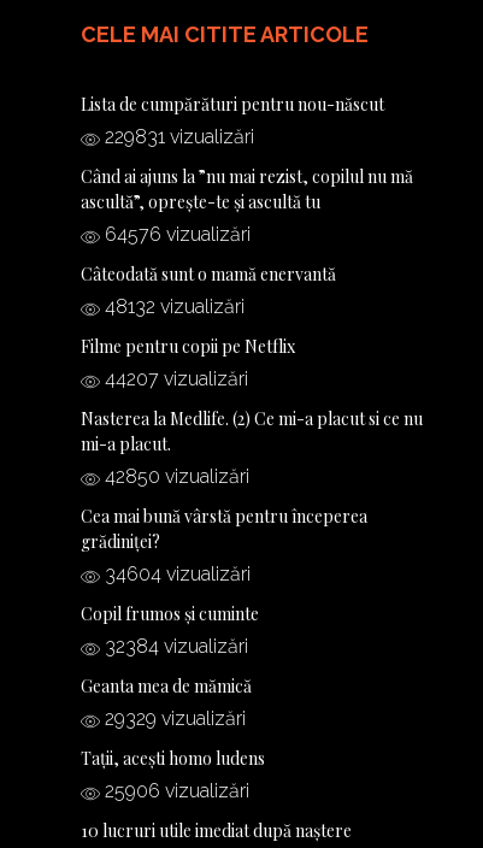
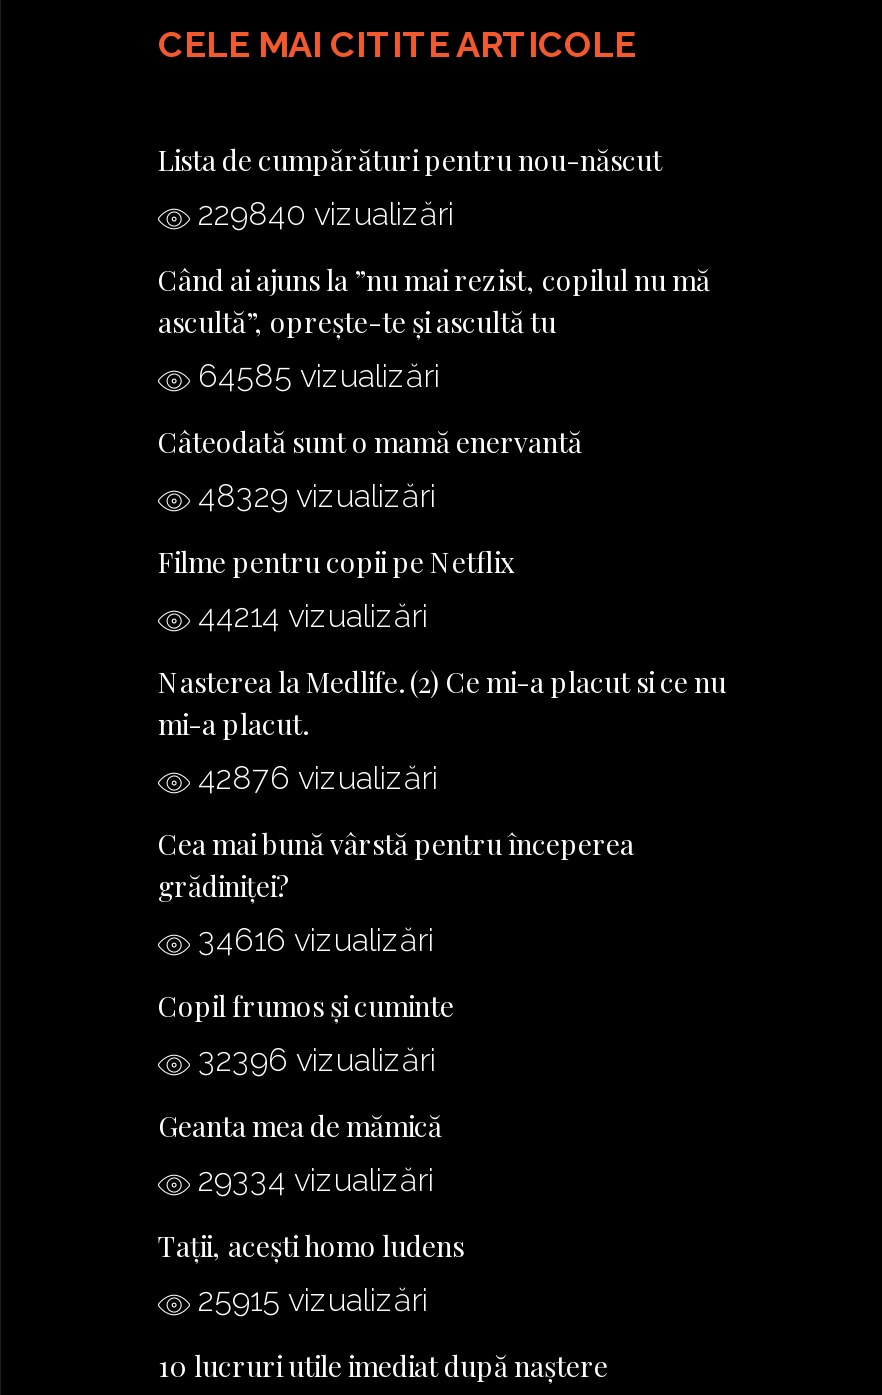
[100,126,254,149] 229831 vizualizări -> [190,196,454,234] 229840 vizualizări
[100,223,251,246] 64576 vizualizări -> [190,358,440,396] 64585 vizualizări
[100,296,245,318] 48132 vizualizări -> [190,478,436,516] 48329 vizualizări
[100,368,248,391] 44207 vizualizări -> [190,598,428,636] 44214 vizualizări
[100,465,249,488] 42850 vizualizări -> [190,760,438,798] 42876 vizualizări
[100,563,251,586] 34604 vizualizări -> [190,922,434,960] 34616 vizualizări
[100,635,248,658] 32384 vizualizări -> [190,1042,436,1080] 32396 vizualizări
[100,708,246,730] 29329 vizualizări -> [190,1162,434,1200] 29334 vizualizări
[100,780,249,803] 25906 vizualizări -> [190,1282,428,1320] 25915 vizualizări

